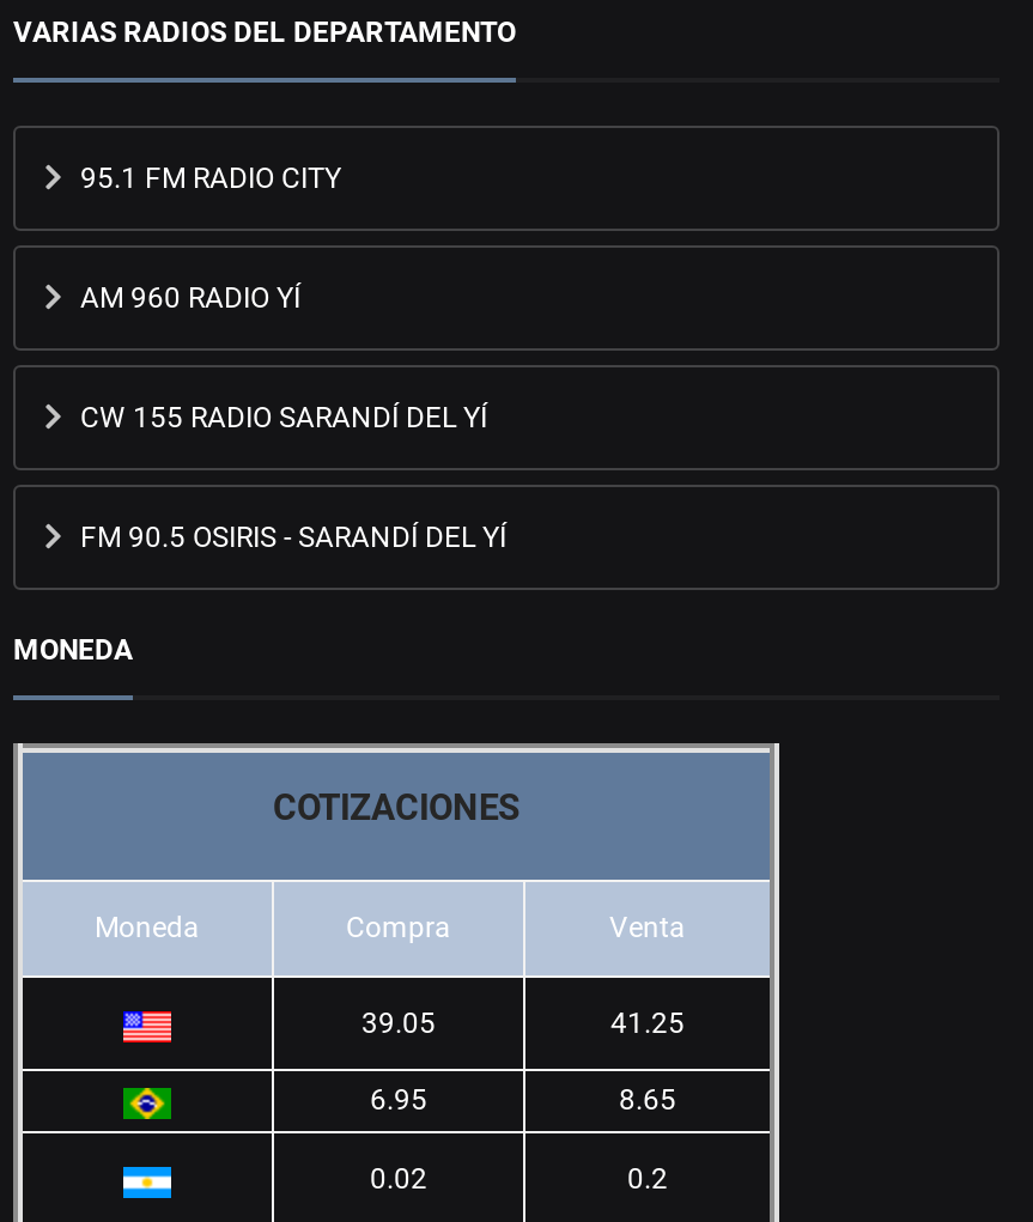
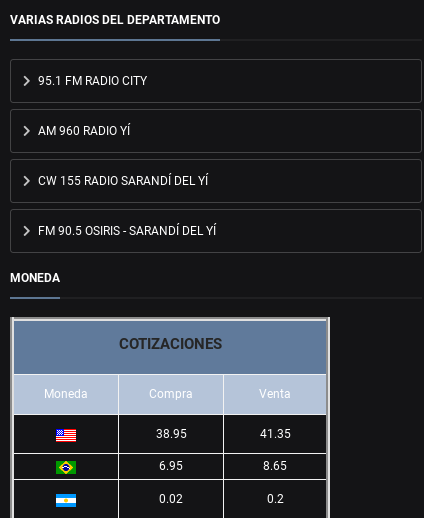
[361,1007,436,1041] 39.05 -> [155,427,186,441] 38.95
[610,1007,685,1041] 41.25 -> [259,427,290,441] 41.35

